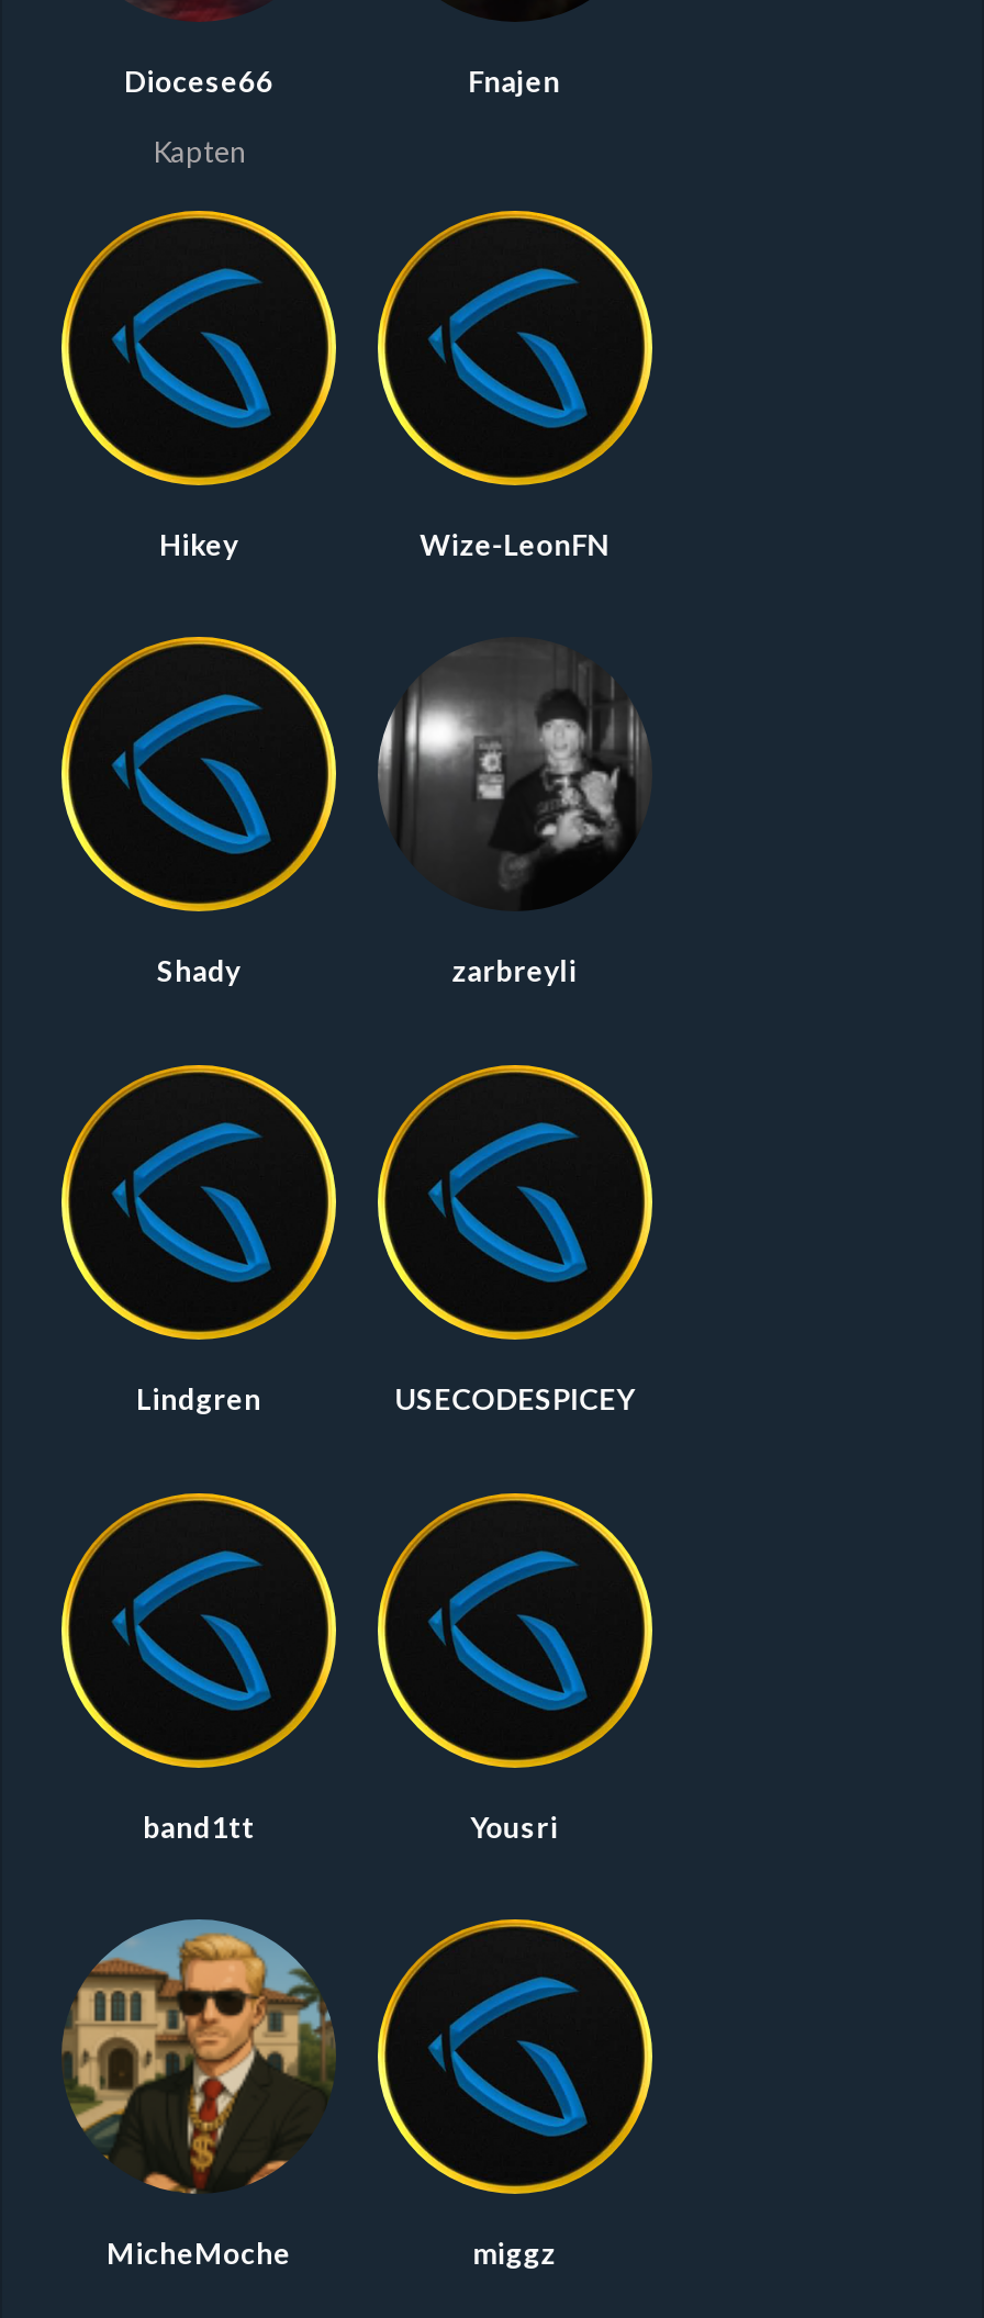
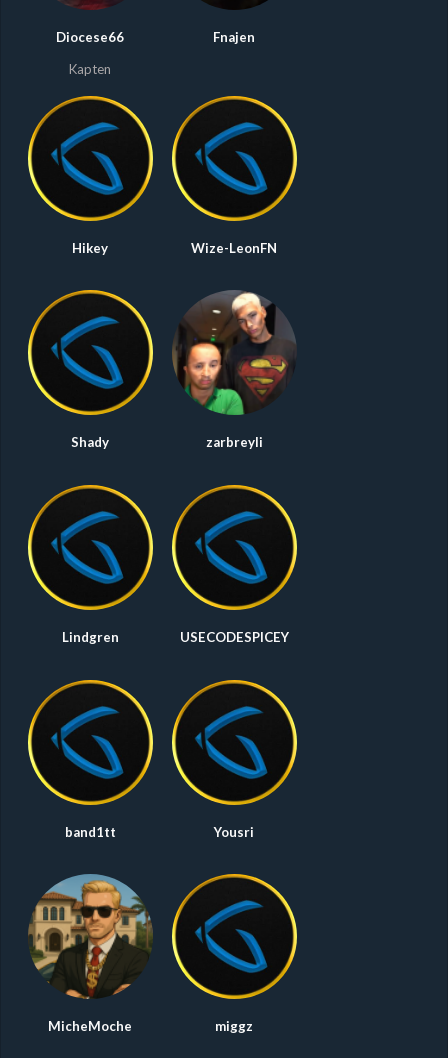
[376,639,639,911] [image] -> [172,290,290,416] [image]

